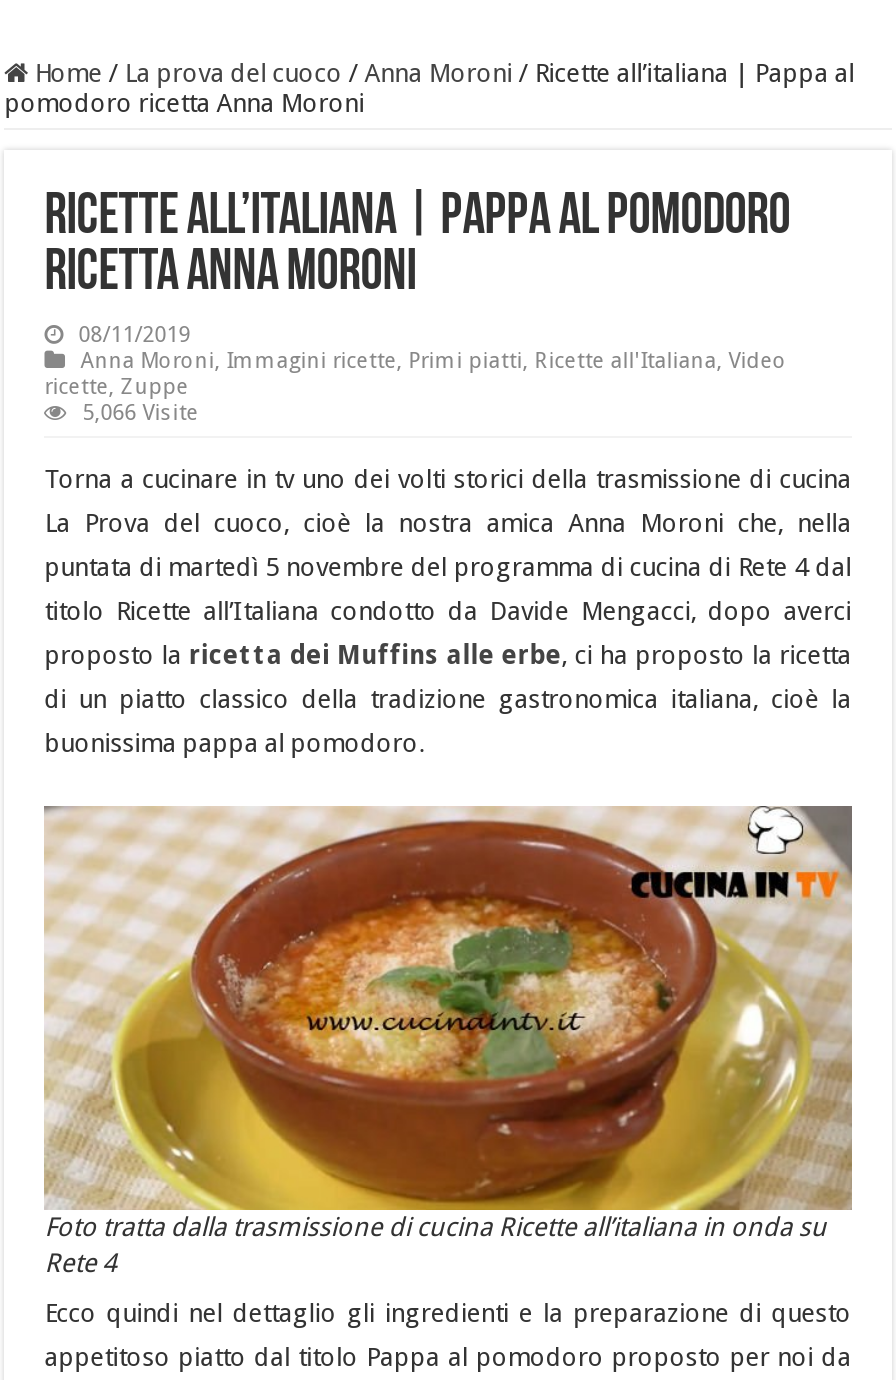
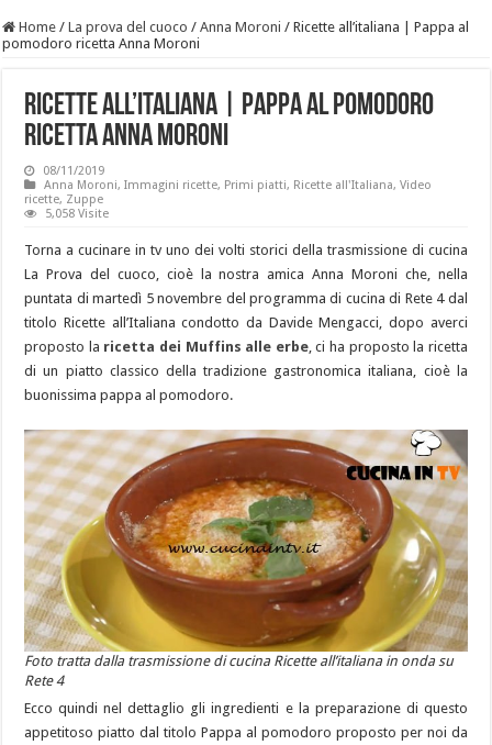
[82,400,198,426] 5,066 Visite -> [45,206,109,221] 5,058 Visite

